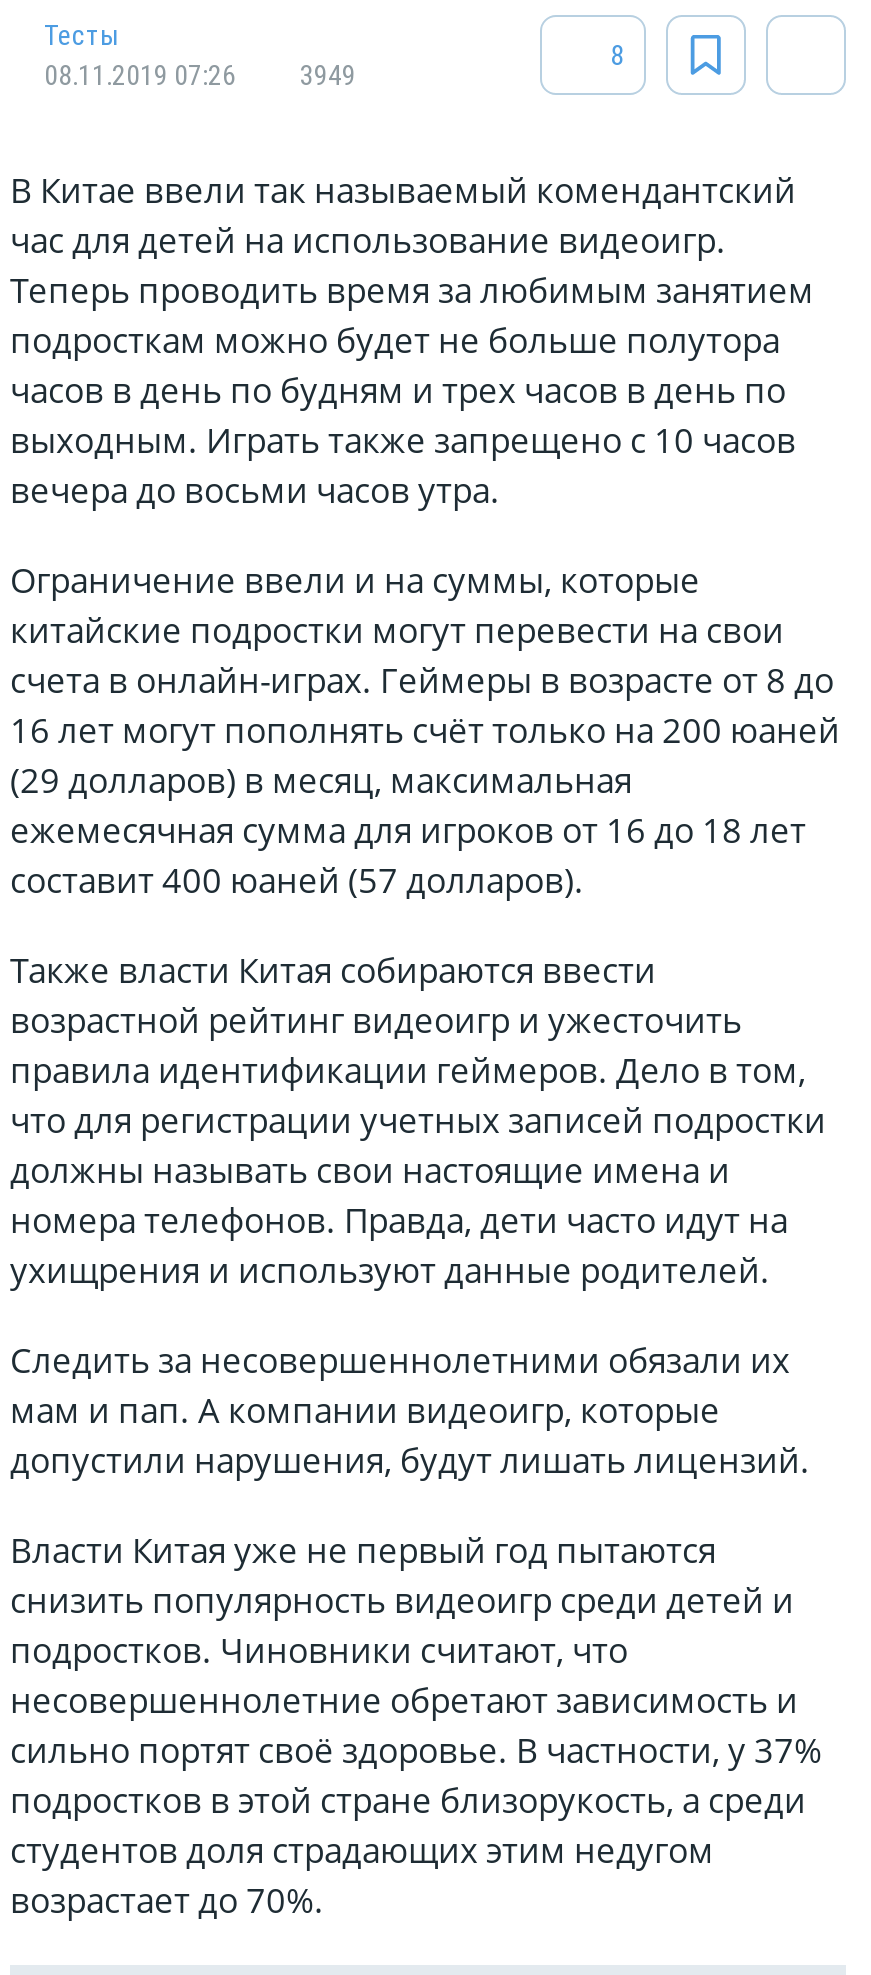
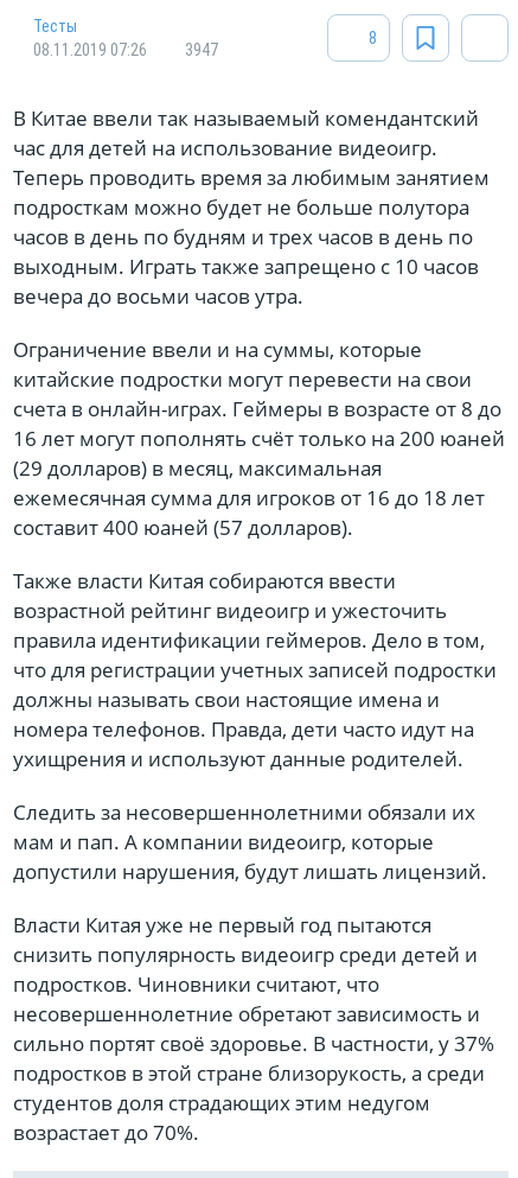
[44,60,356,92] 08.11.2019 07:26 3949 -> [33,41,218,60] 08.11.2019 07:26 3947

